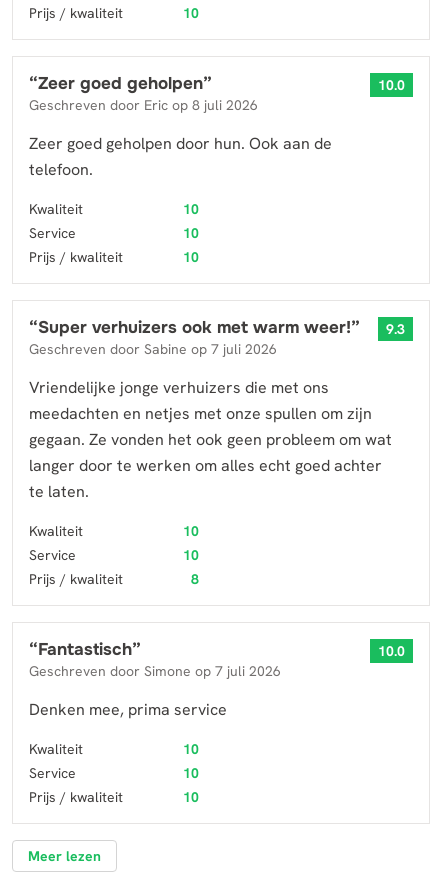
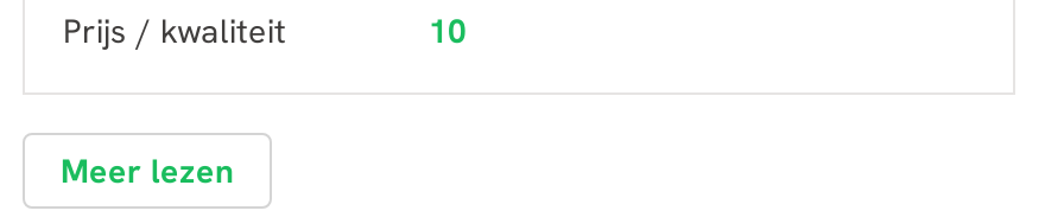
[29,73,258,114] “Zeer goed geholpen” | Geschreven door Eric op 8 juli 2026 -> none
[29,76,405,358] 10.0 | Zeer goed geholpen door hun. Ook aan de | telefoon. | Kwaliteit | 10 | Service | 10 | Prijs / kwaliteit | 10 | “Super verhuizers ook met warm weer!” | Geschreven door Sabine op 7 juli 2026 -> none
[29,320,405,680] 9.3 | Vriendelijke jonge verhuizers die met ons | meedachten en netjes met onze spullen om zijn | gegaan. Ze vonden het ook geen probleem om wat | langer door te werken om alles echt goed achter | te laten. | Kwaliteit | 10 | Service | 10 | Prijs / kwaliteit | 8 | “Fantastisch” | Geschreven door Simone op 7 juli 2026 -> none
[29,642,405,806] 10.0 | Denken mee, prima service | Kwaliteit | 10 | Service | 10 | Prijs / kwaliteit | 10 -> none

